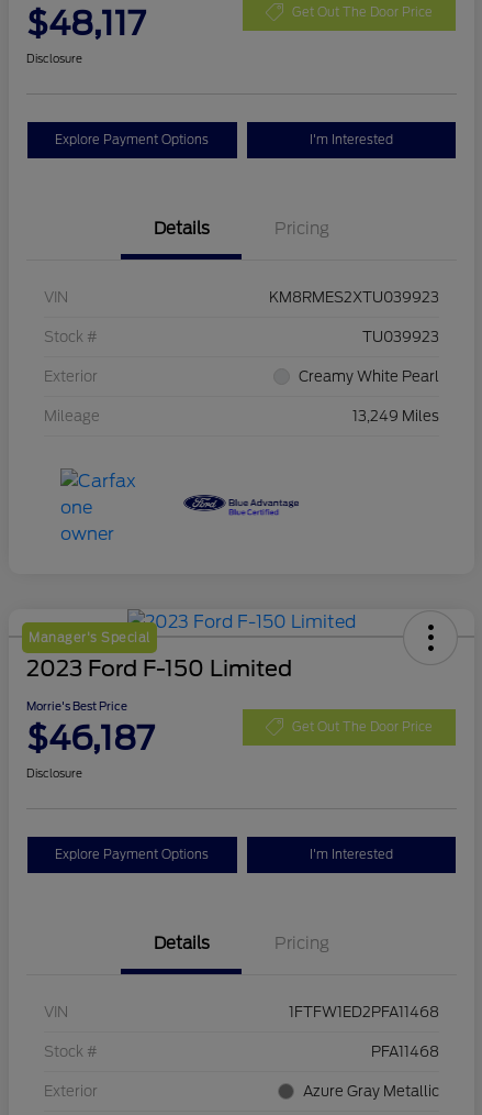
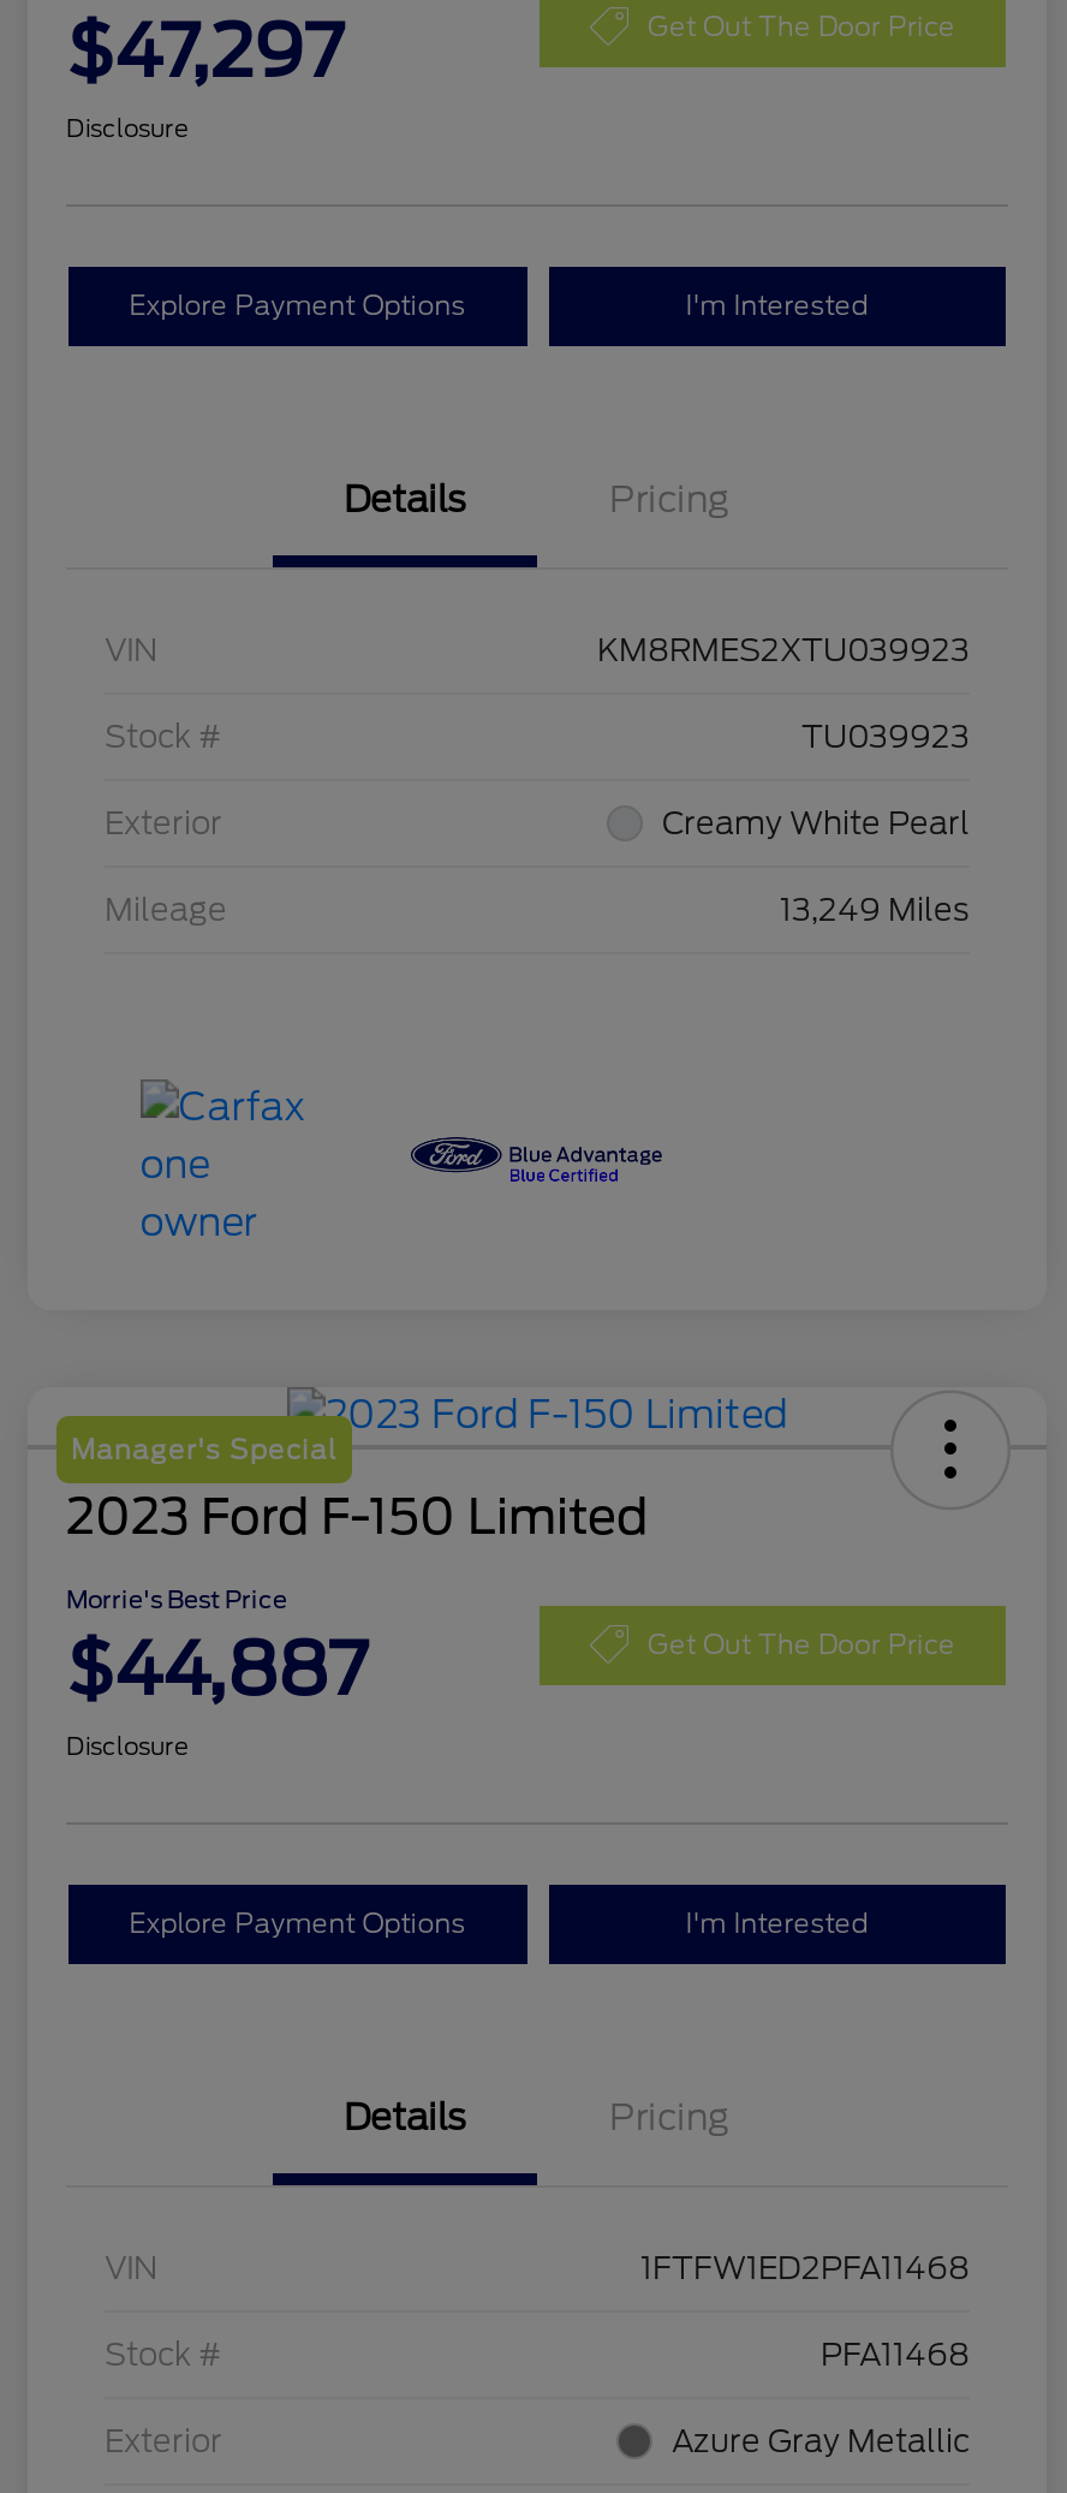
[26,4,145,43] $48,117 -> [66,8,342,94] $47,297
[26,718,154,758] $46,187 -> [66,1626,366,1712] $44,887

